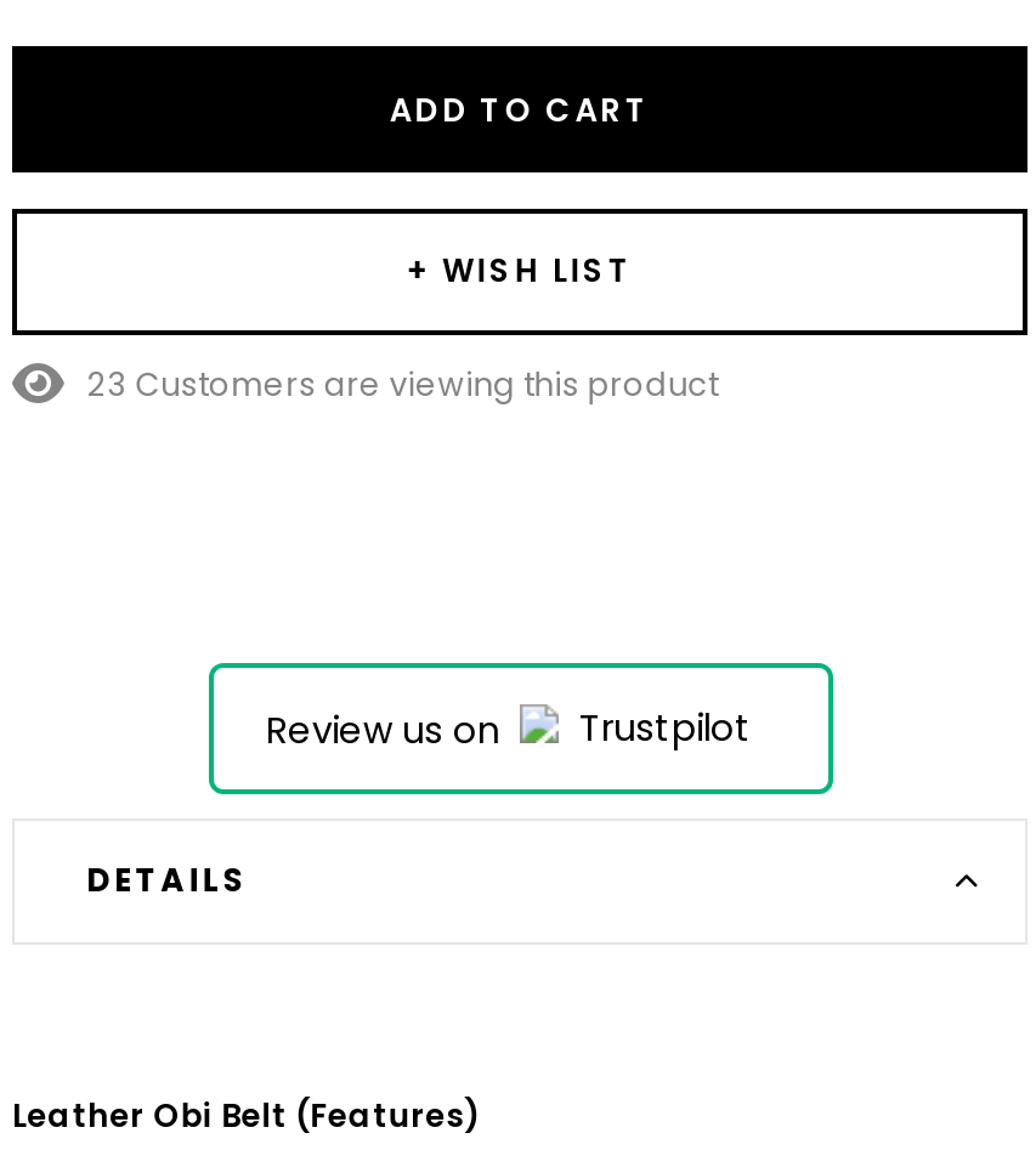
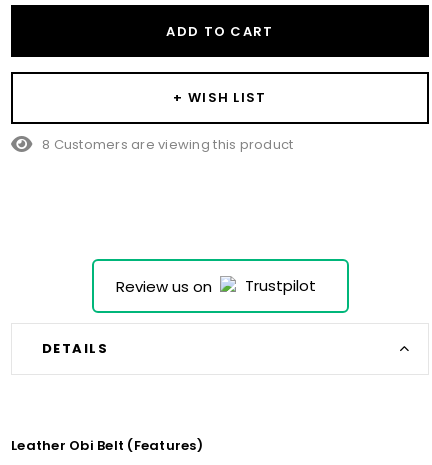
[87,361,718,408] 23 Customers are viewing this product -> [42,135,293,154] 8 Customers are viewing this product

